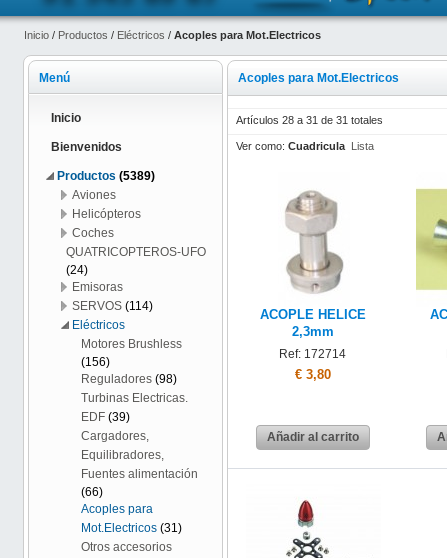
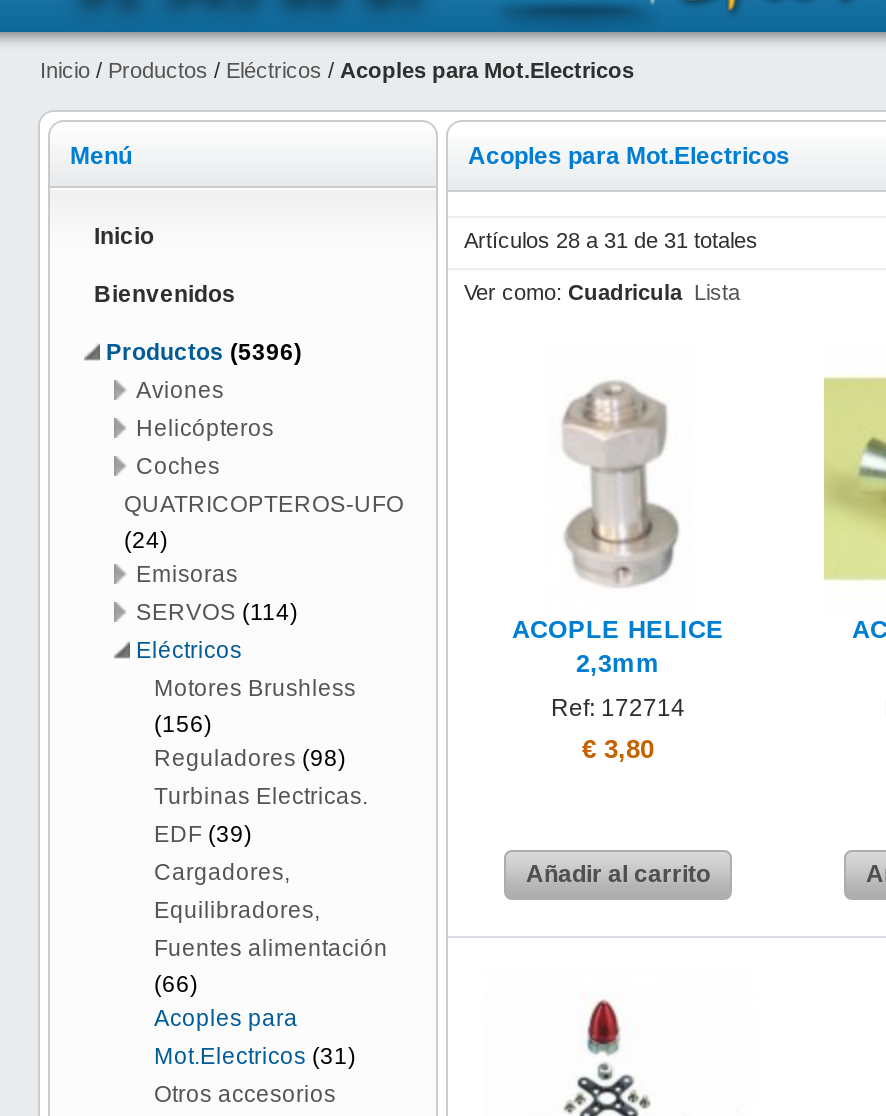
[57,170,155,182] Productos (5389) -> [106,340,302,364] Productos (5396)

